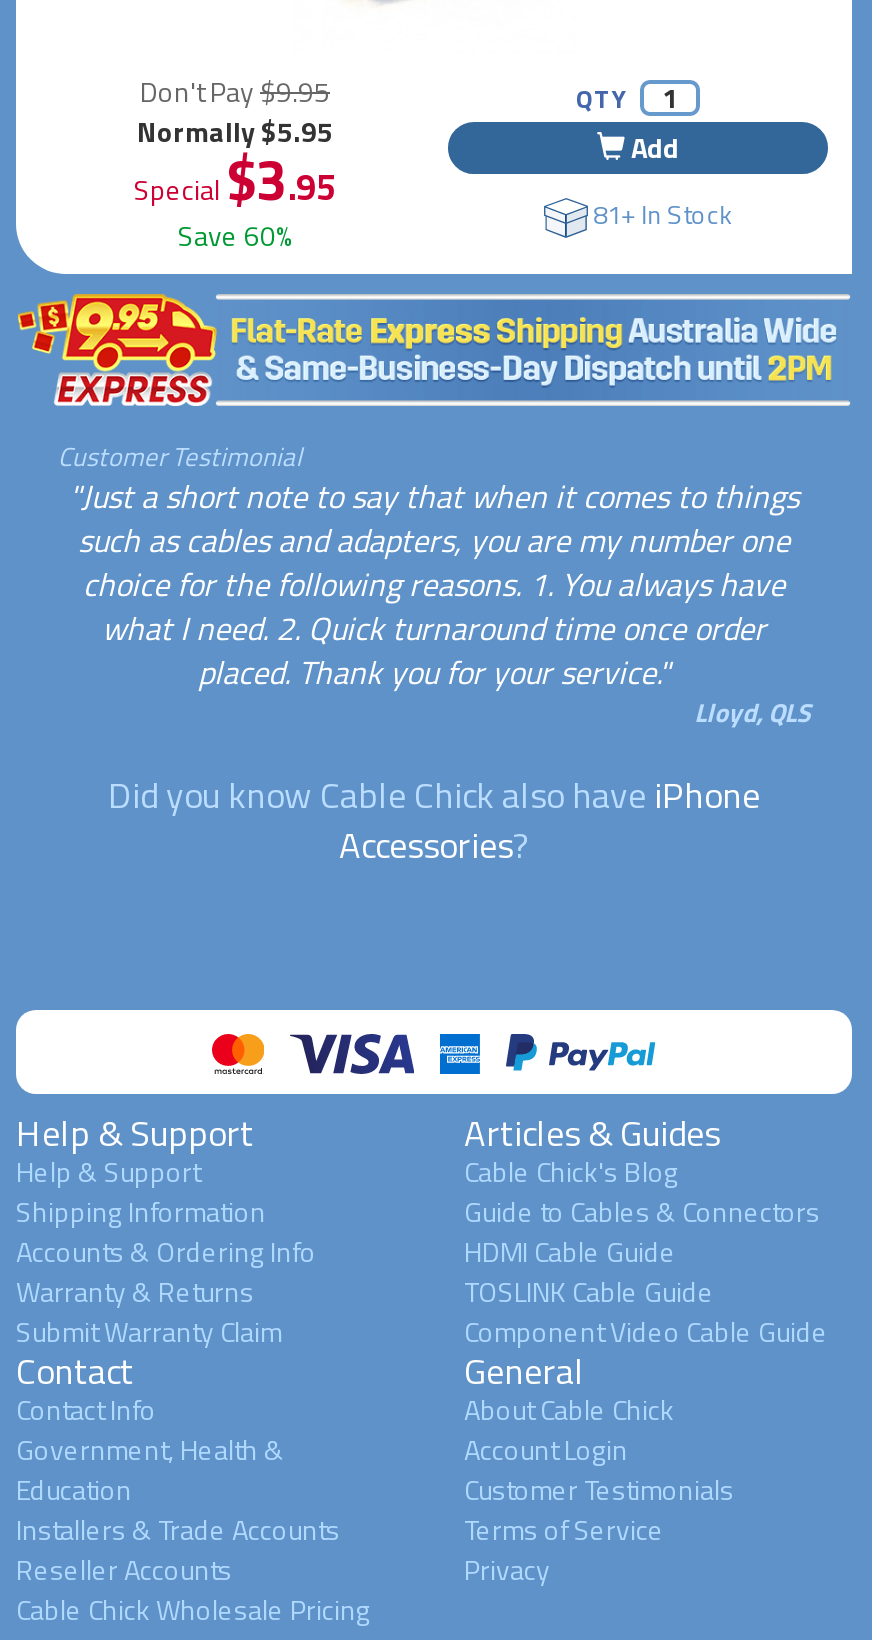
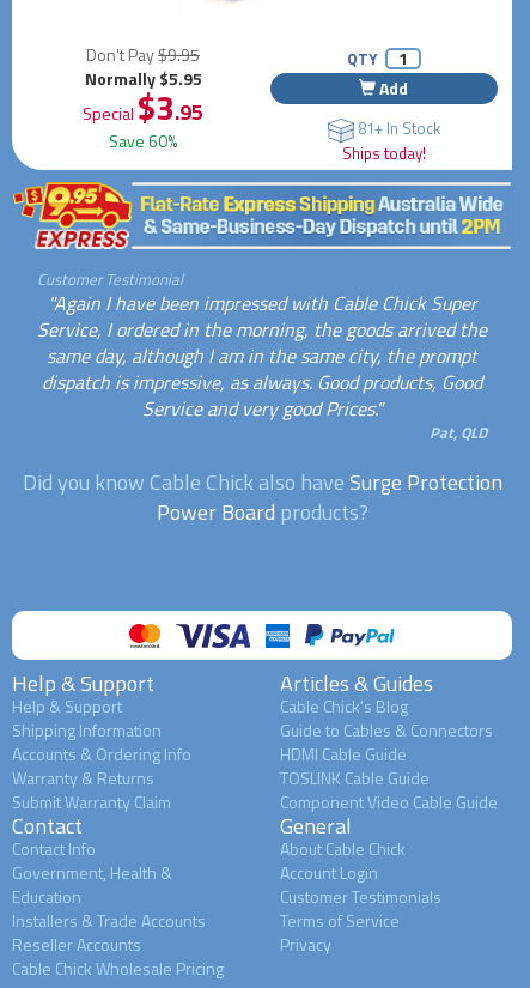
none -> [342,141,426,165] Ships today!
[69,472,810,732] "Just a short note to say that when it comes to things | such as cables and adapters, you are my number one | choice for the following reasons. 1. You always have | what I need. 2. Quick turnaround time once order | placed. Thank you for your service." | Lloyd, QLS -> [37,288,487,444] "Again I have been impressed with Cable Chick Super | Service, I ordered in the morning, the goods arrived the | same day, although I am in the same city, the prompt | dispatch is impressive, as always. Good products, Good | Service and very good Prices." | Pat, QLD
[108,768,760,872] Did you know Cable Chick also have iPhone | Accessories? -> [22,466,502,528] Did you know Cable Chick also have Surge Protection | Power Board products?

